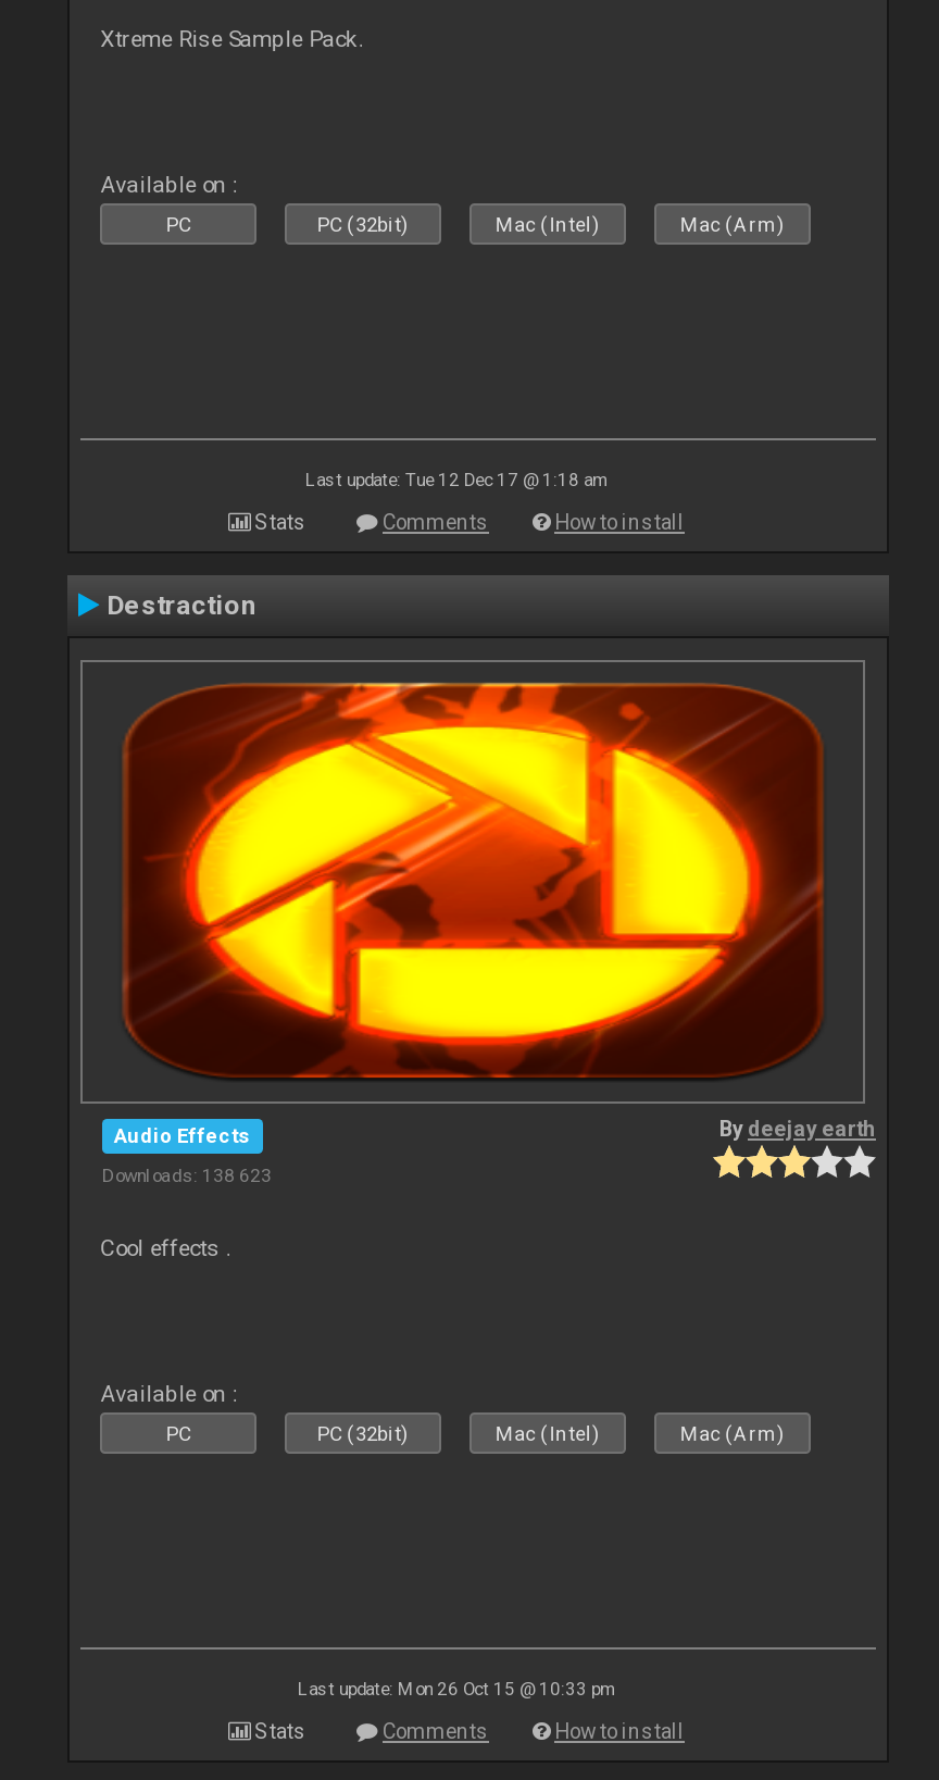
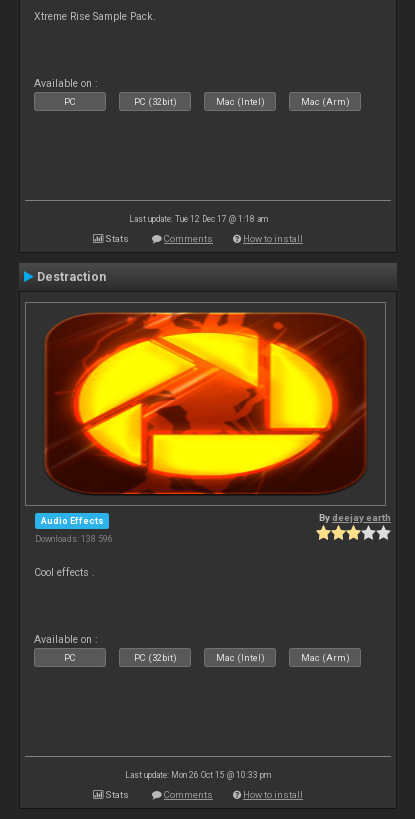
[102,1164,272,1186] Downloads: 138 623 -> [35,534,113,544] Downloads: 138 596

